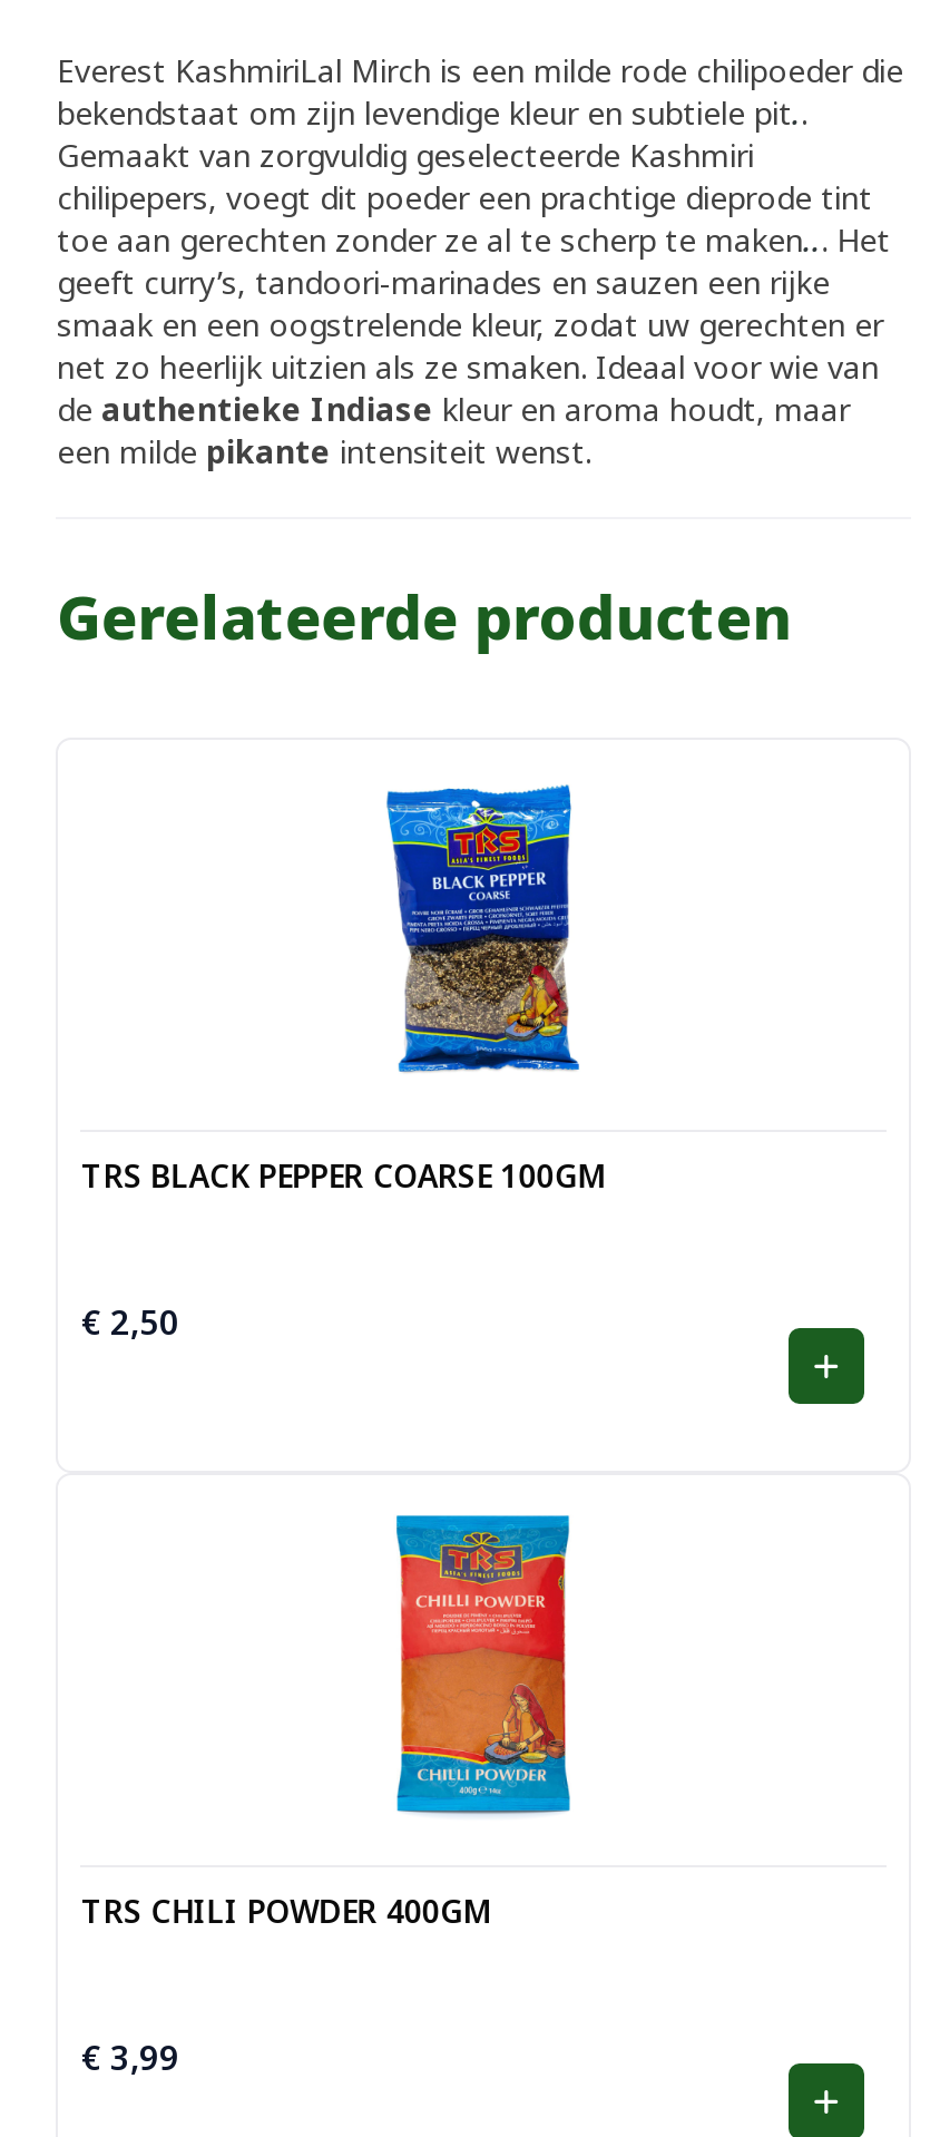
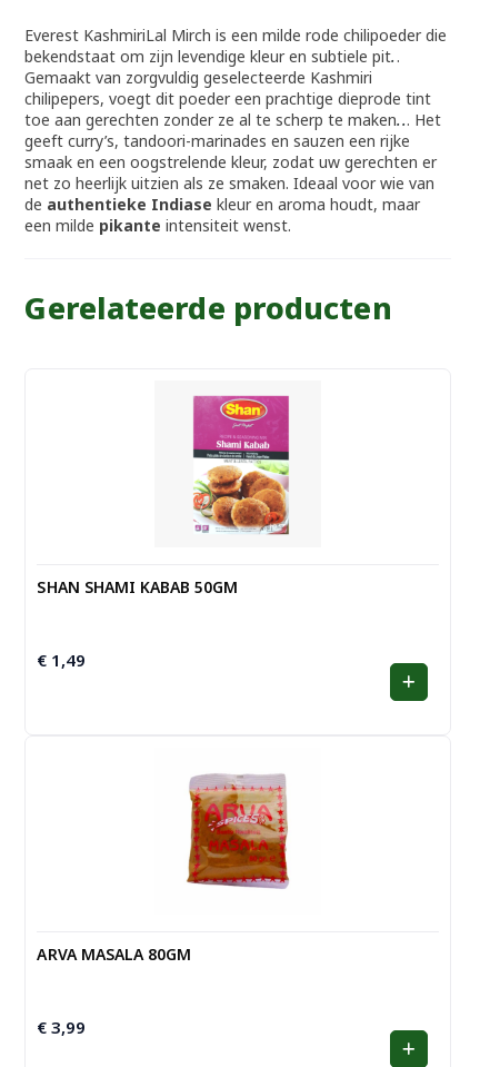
[81,784,606,1197] [image] | TRS BLACK PEPPER COARSE 100GM -> [37,393,290,597] [image] | SHAN SHAMI KABAB 50GM
[81,1299,179,1344] €2,50 -> [37,649,86,671] €1,49
[81,1513,586,1932] [image] | TRS CHILI POWDER 400GM -> [37,757,290,965] [image] | ARVA MASALA 80GM

